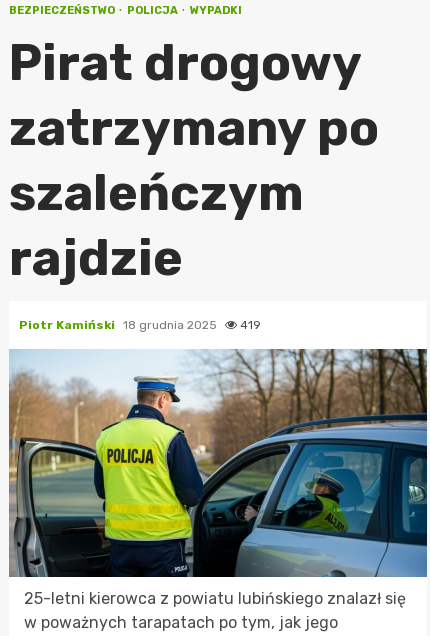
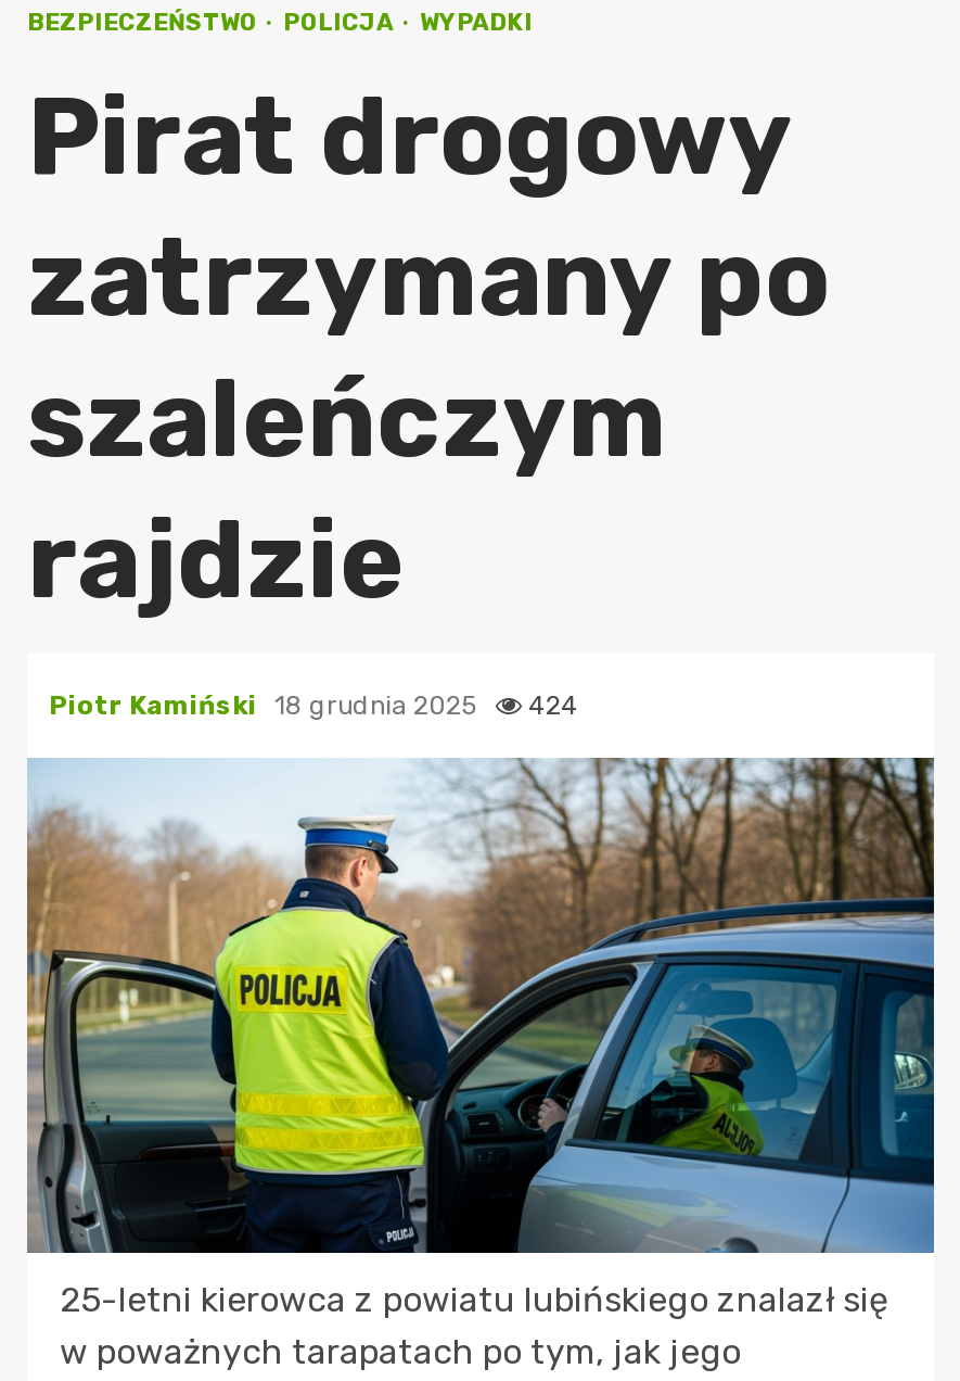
[19,318,261,332] Piotr Kamiński 18 grudnia 2025 419 -> [49,690,578,721] Piotr Kamiński 18 grudnia 2025 424

